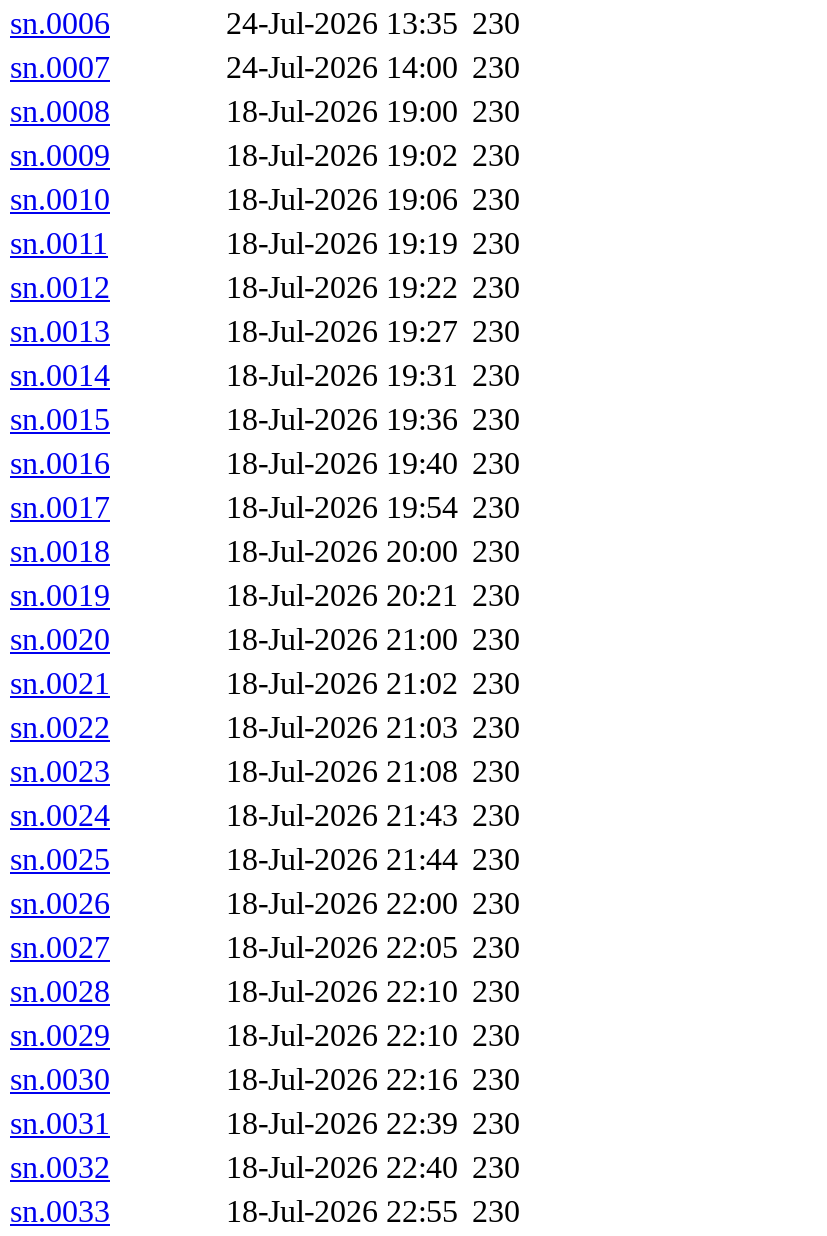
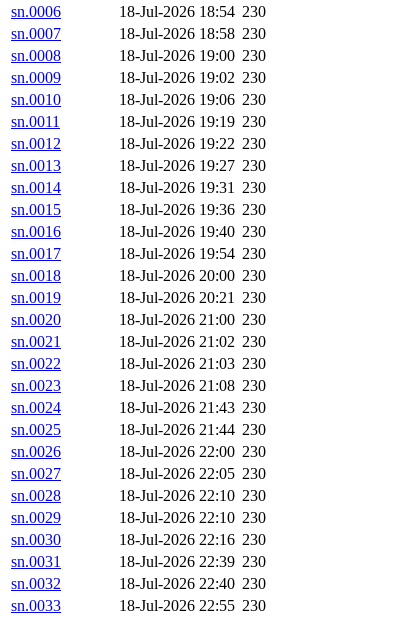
[226,7,520,41] 24-Jul-2026 13:35 230 -> [119,3,266,20] 18-Jul-2026 18:54 230
[226,51,520,85] 24-Jul-2026 14:00 230 -> [119,25,266,42] 18-Jul-2026 18:58 230

